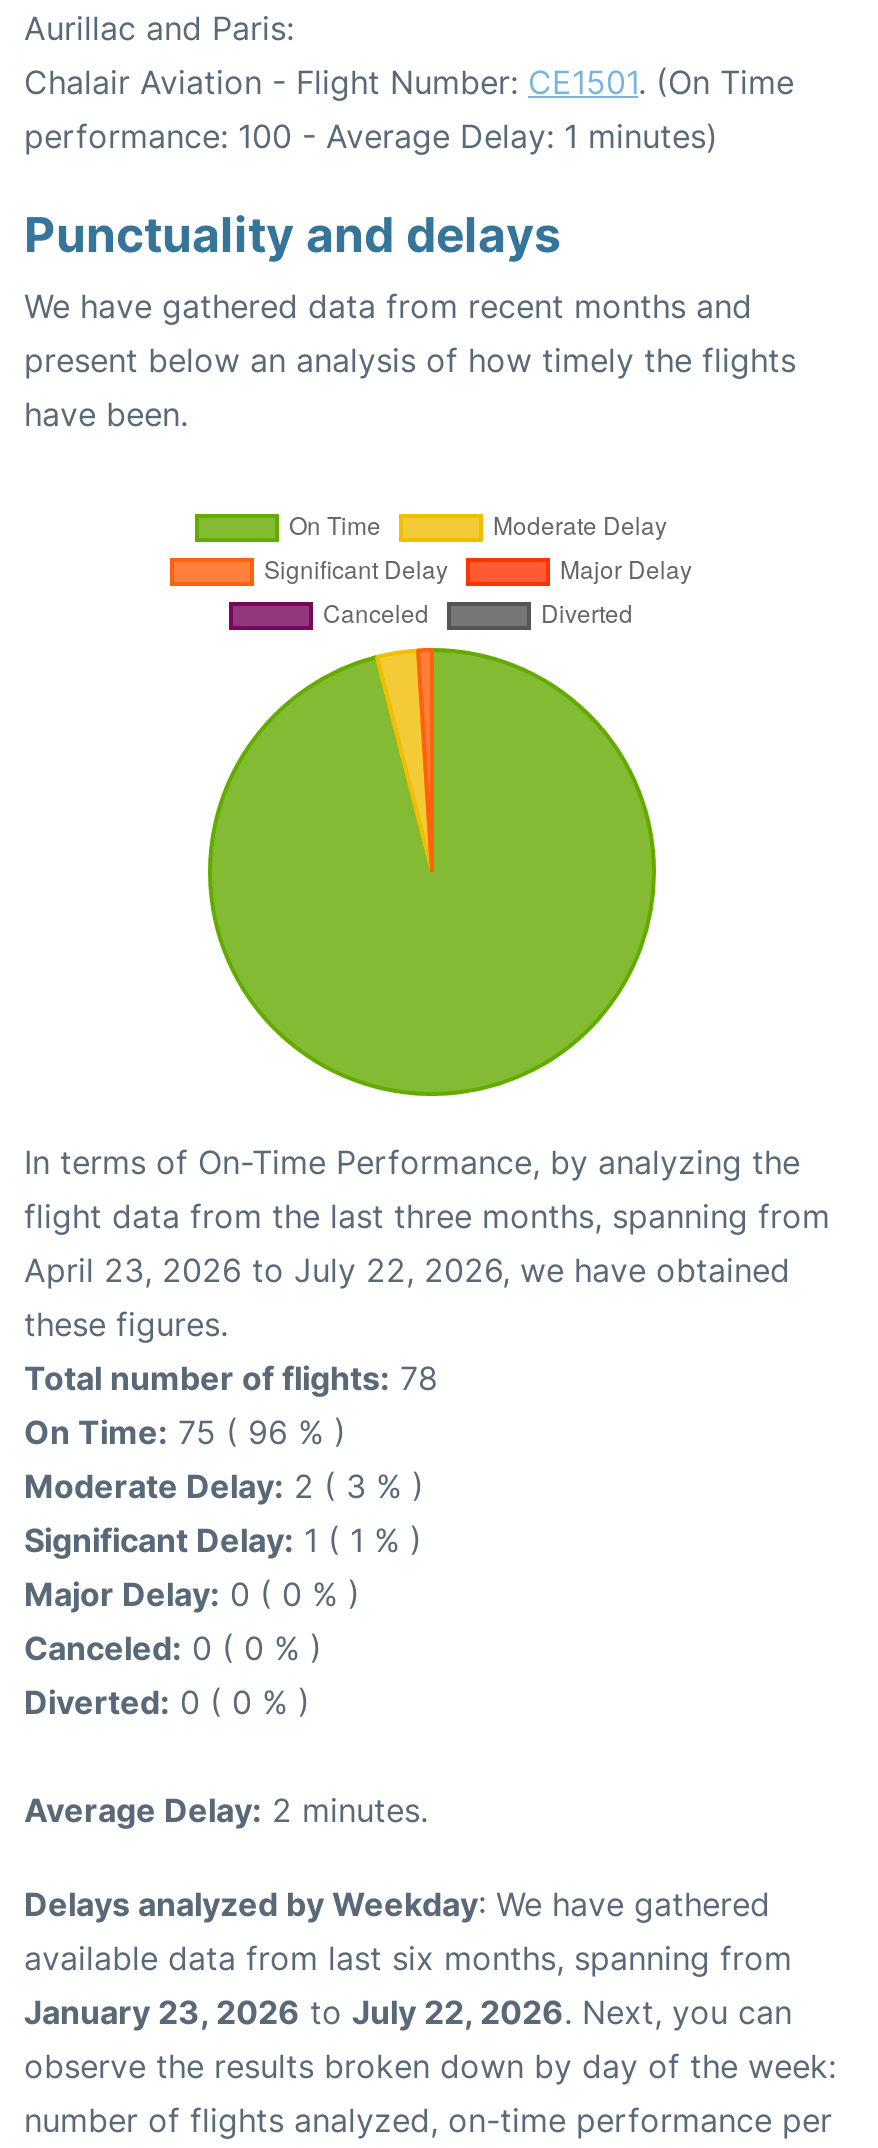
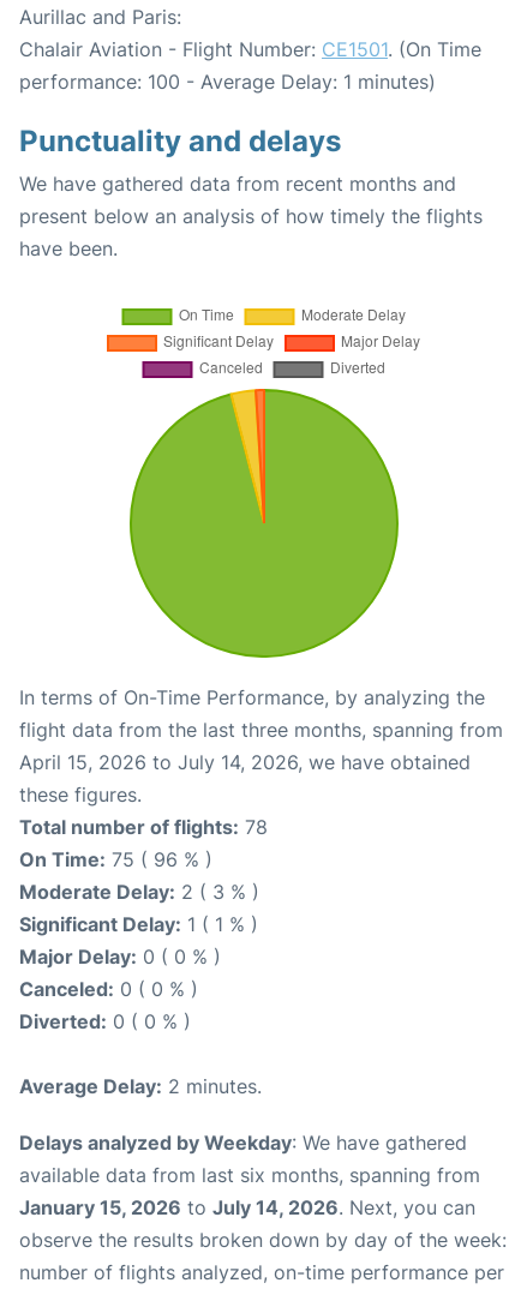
[24,1249,790,1289] April 23, 2026 to July 22, 2026, we have obtained -> [19,750,471,774] April 15, 2026 to July 14, 2026, we have obtained
[24,1991,792,2031] January 23, 2026 to July 22, 2026. Next, you can -> [19,1195,475,1219] January 15, 2026 to July 14, 2026. Next, you can

